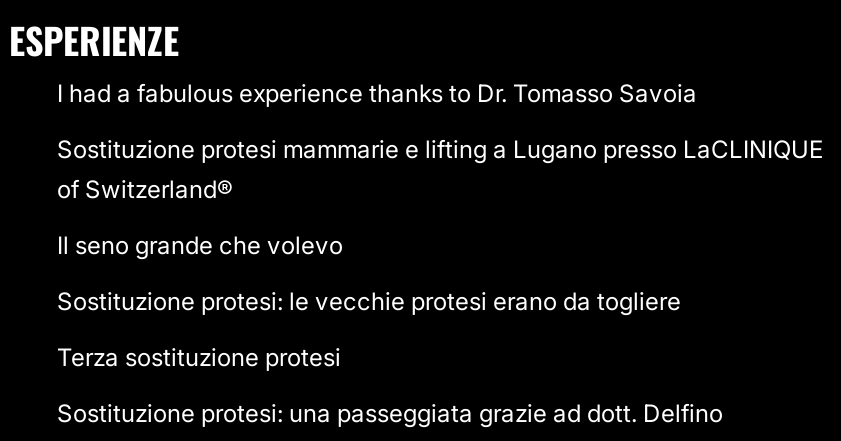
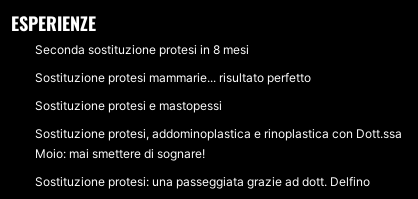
[57,78,823,372] I had a fabulous experience thanks to Dr. Tomasso Savoia | Sostituzione protesi mammarie e lifting a Lugano presso LaCLINIQUE | of Switzerland® | Il seno grande che volevo | Sostituzione protesi: le vecchie protesi erano da togliere | Terza sostituzione protesi -> [35,42,402,161] Seconda sostituzione protesi in 8 mesi | Sostituzione protesi mammarie... risultato perfetto | Sostituzione protesi e mastopessi | Sostituzione protesi, addominoplastica e rinoplastica con Dott.ssa | Moio: mai smettere di sognare!

